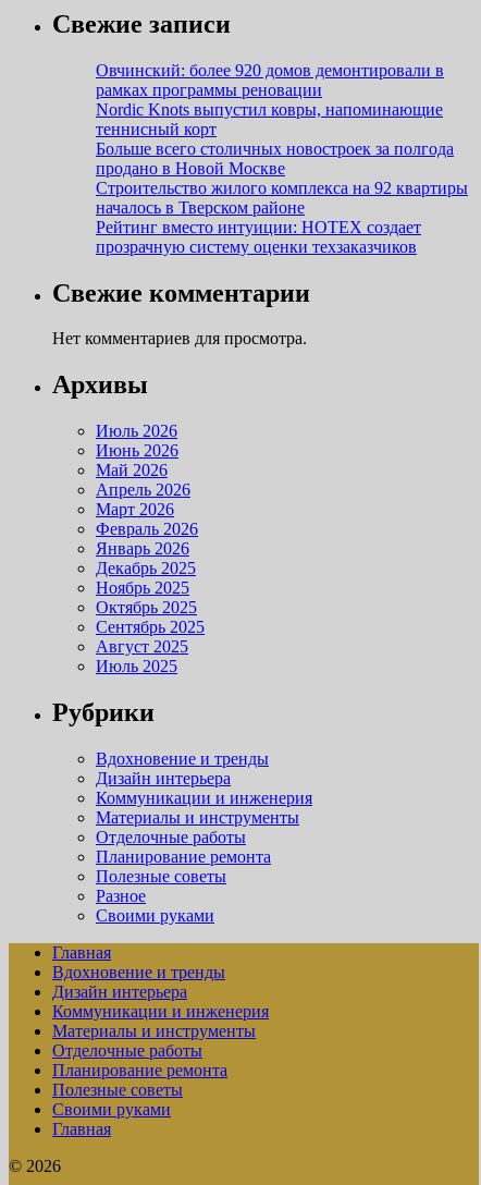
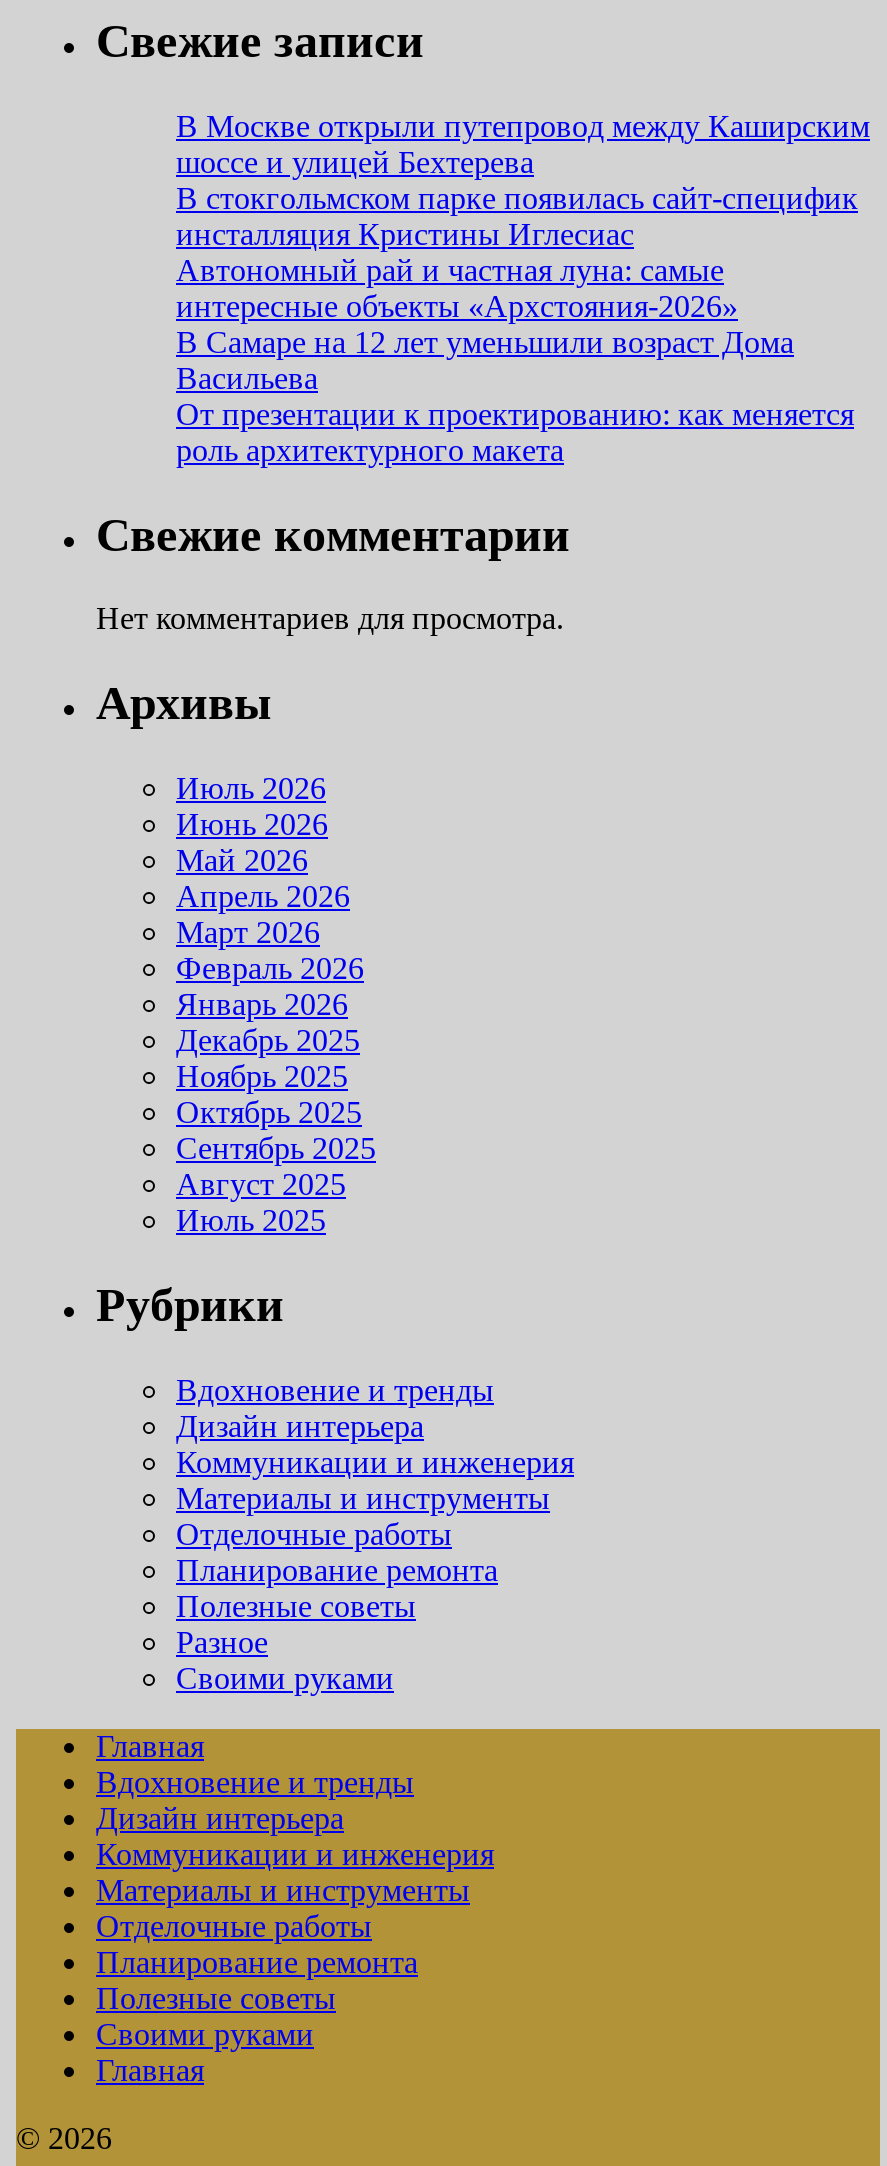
[96,61,468,256] Овчинский: более 920 домов демонтировали в | рамках программы реновации | Nordic Knots выпустил ковры, напоминающие | теннисный корт | Больше всего столичных новостроек за полгода | продано в Новой Москве | Строительство жилого комплекса на 92 квартиры | началось в Тверском районе | Рейтинг вместо интуиции: НОТЕХ создает | прозрачную систему оценки техзаказчиков -> [176,108,870,466] В Москве открыли путепровод между Каширским | шоссе и улицей Бехтерева | В стокгольмском парке появилась сайт-специфик | инсталляция Кристины Иглесиас | Автономный рай и частная луна: самые | интересные объекты «Архстояния-2026» | В Самаре на 12 лет уменьшили возраст Дома | Васильева | От презентации к проектированию: как меняется | роль архитектурного макета

